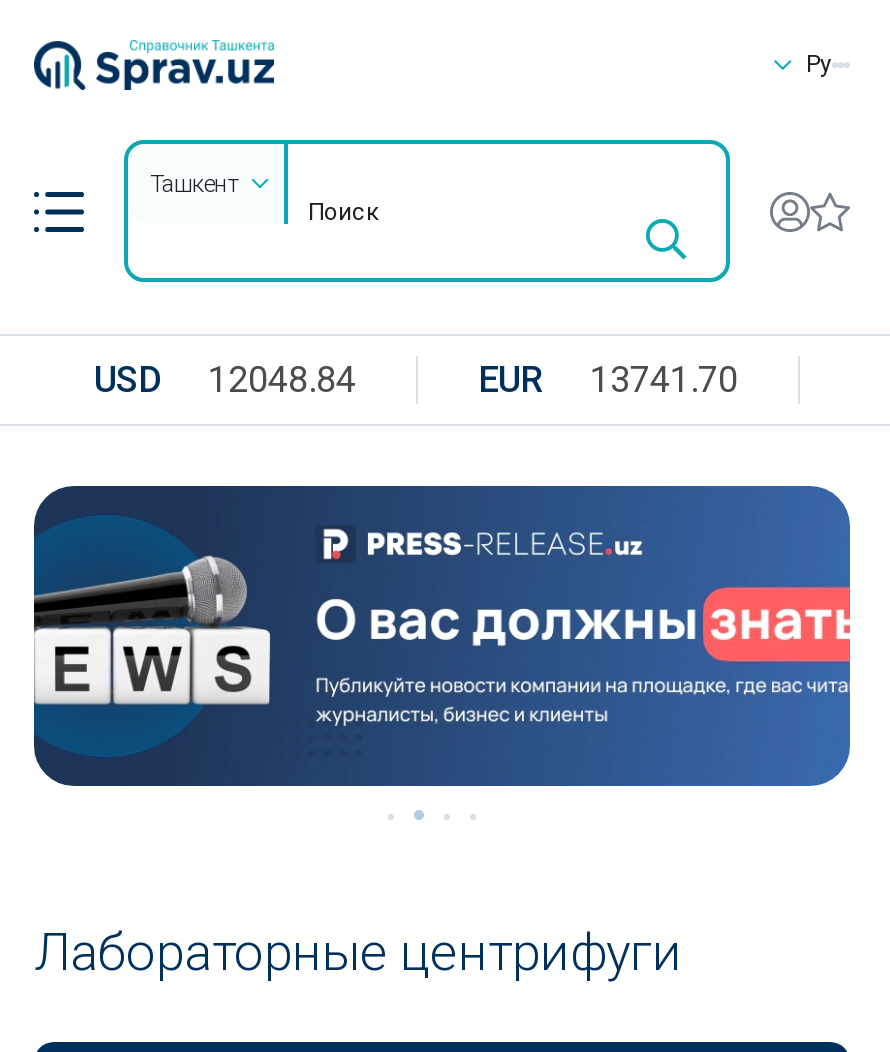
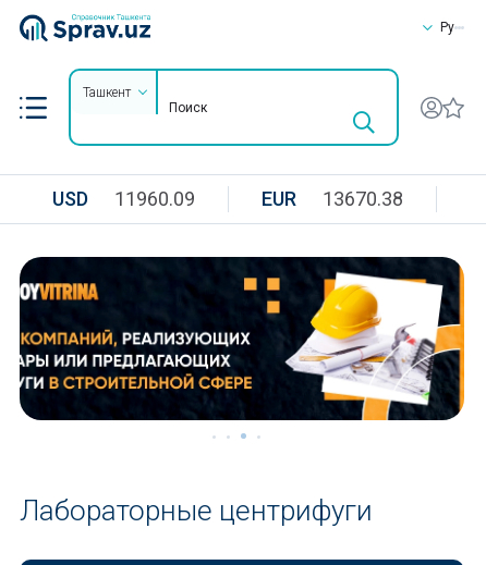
[94,358,356,400] USD 12048.84 -> [52,187,195,210] USD 11960.09
[478,358,738,400] EUR 13741.70 -> [262,187,403,210] EUR 13670.38
[32,484,852,788] [image] -> [19,256,465,421] [image]

